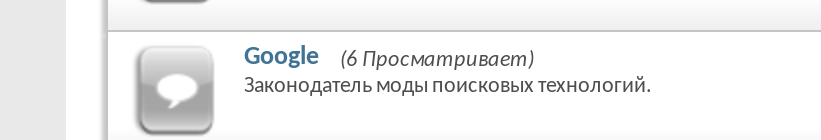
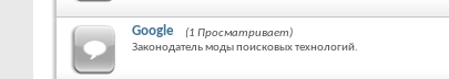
[340,49,534,71] (6 Просматривает) -> [185,27,293,39] (1 Просматривает)

